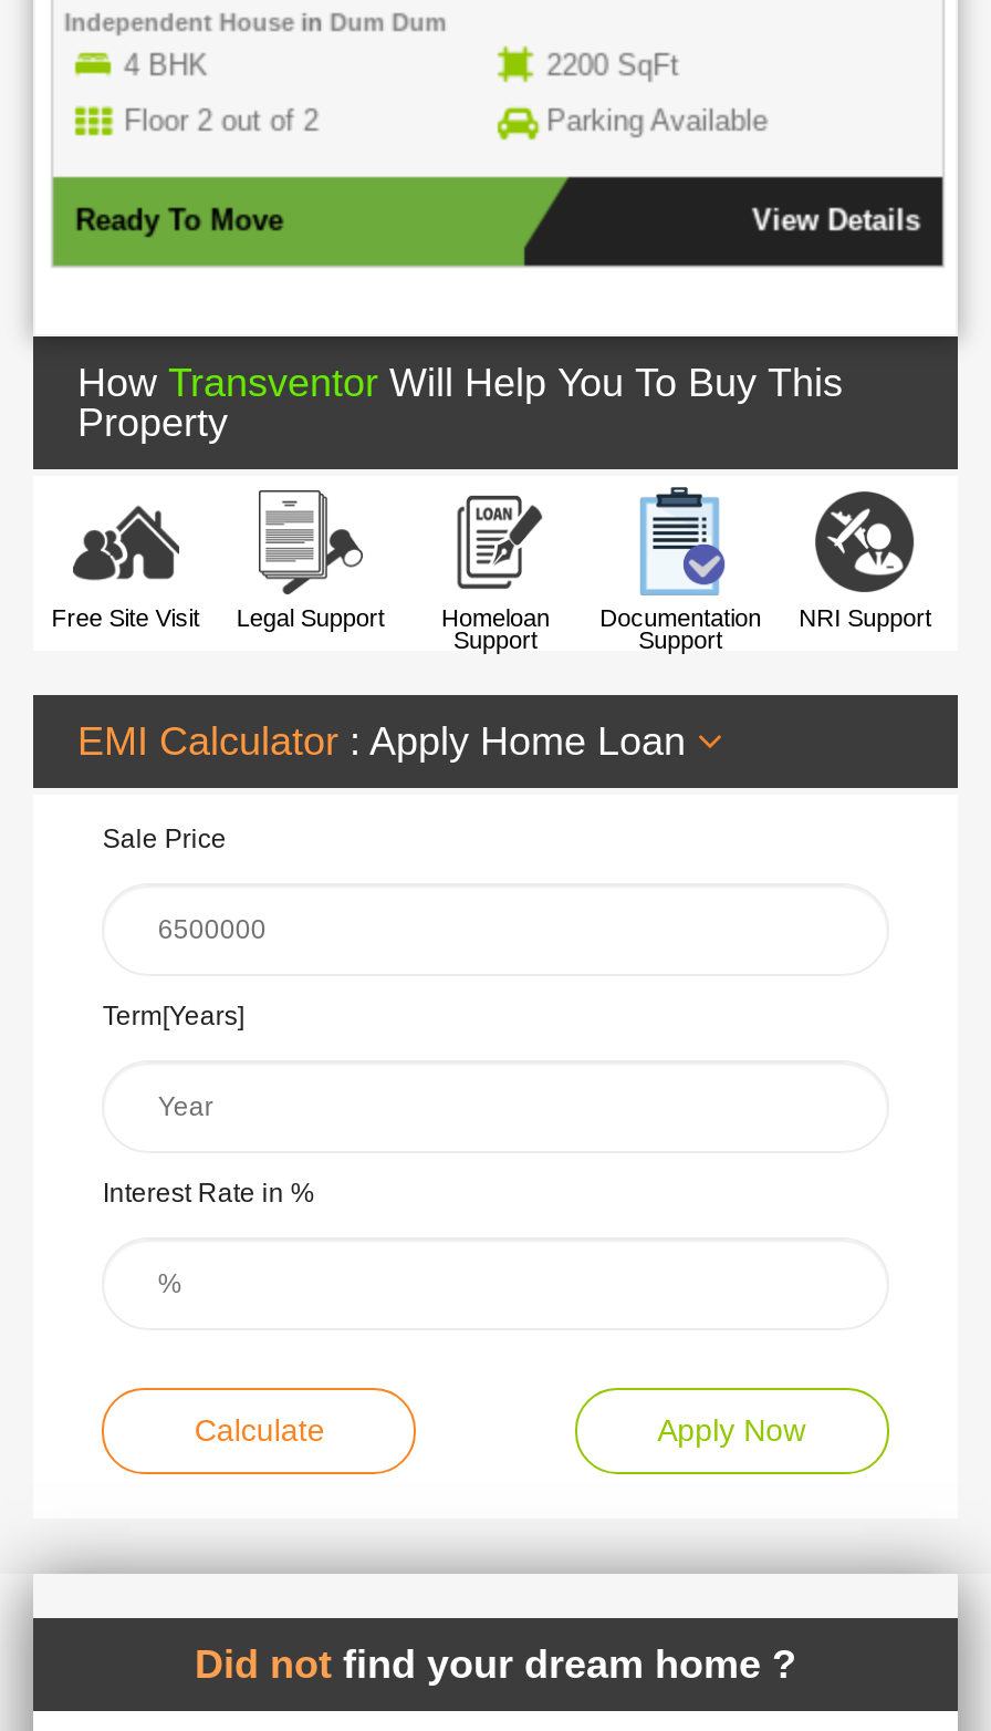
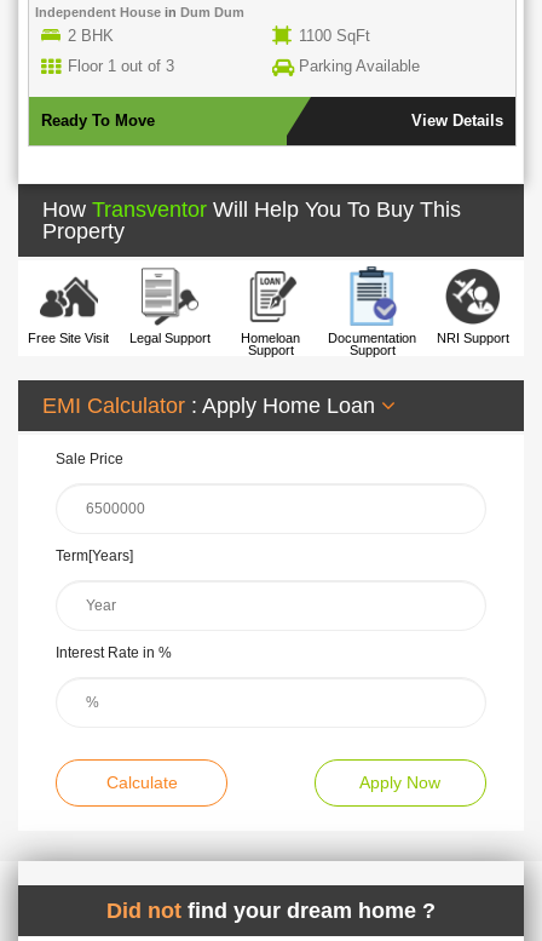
[124,49,208,82] 4 BHK -> [68,27,114,45] 2 BHK
[546,49,679,82] 2200 SqFt -> [299,27,370,45] 1100 SqFt
[124,104,319,137] Floor 2 out of 2 -> [68,57,174,75] Floor 1 out of 3

